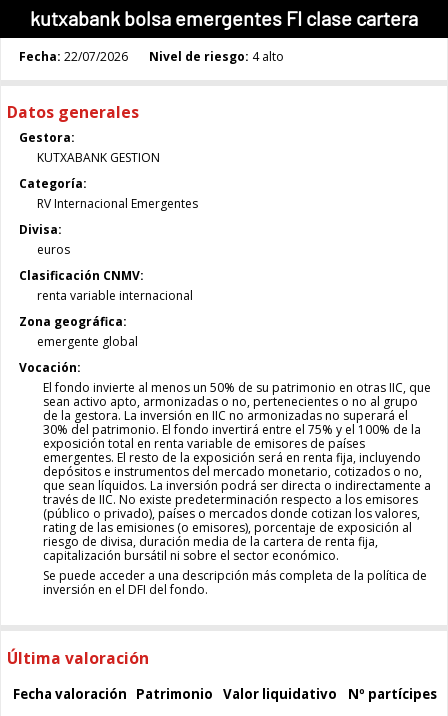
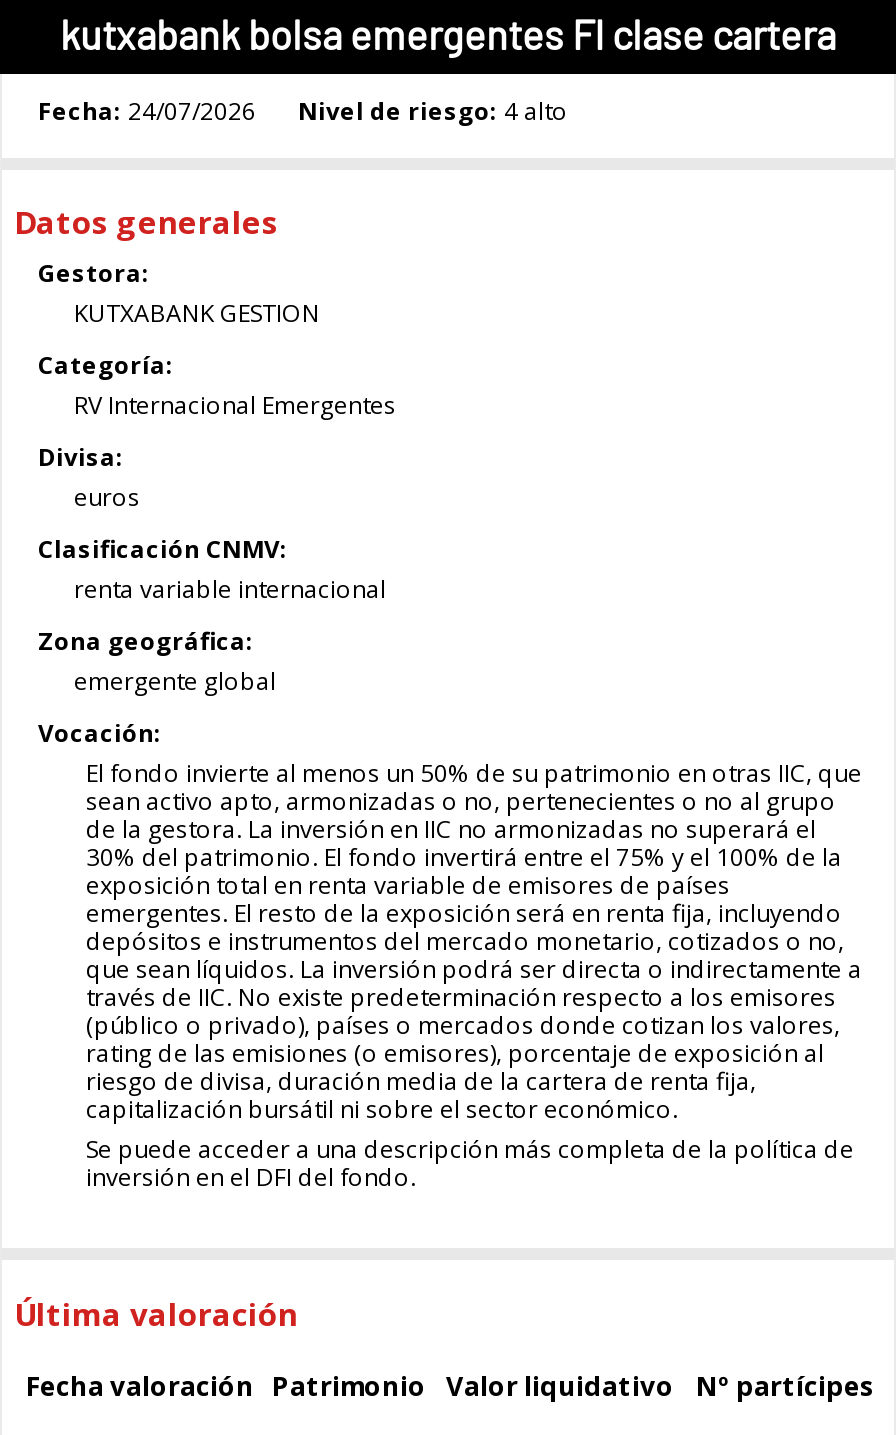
[19,48,284,65] Fecha: 22/07/2026 Nivel de riesgo: 4 alto -> [38,94,568,128] Fecha: 24/07/2026 Nivel de riesgo: 4 alto

